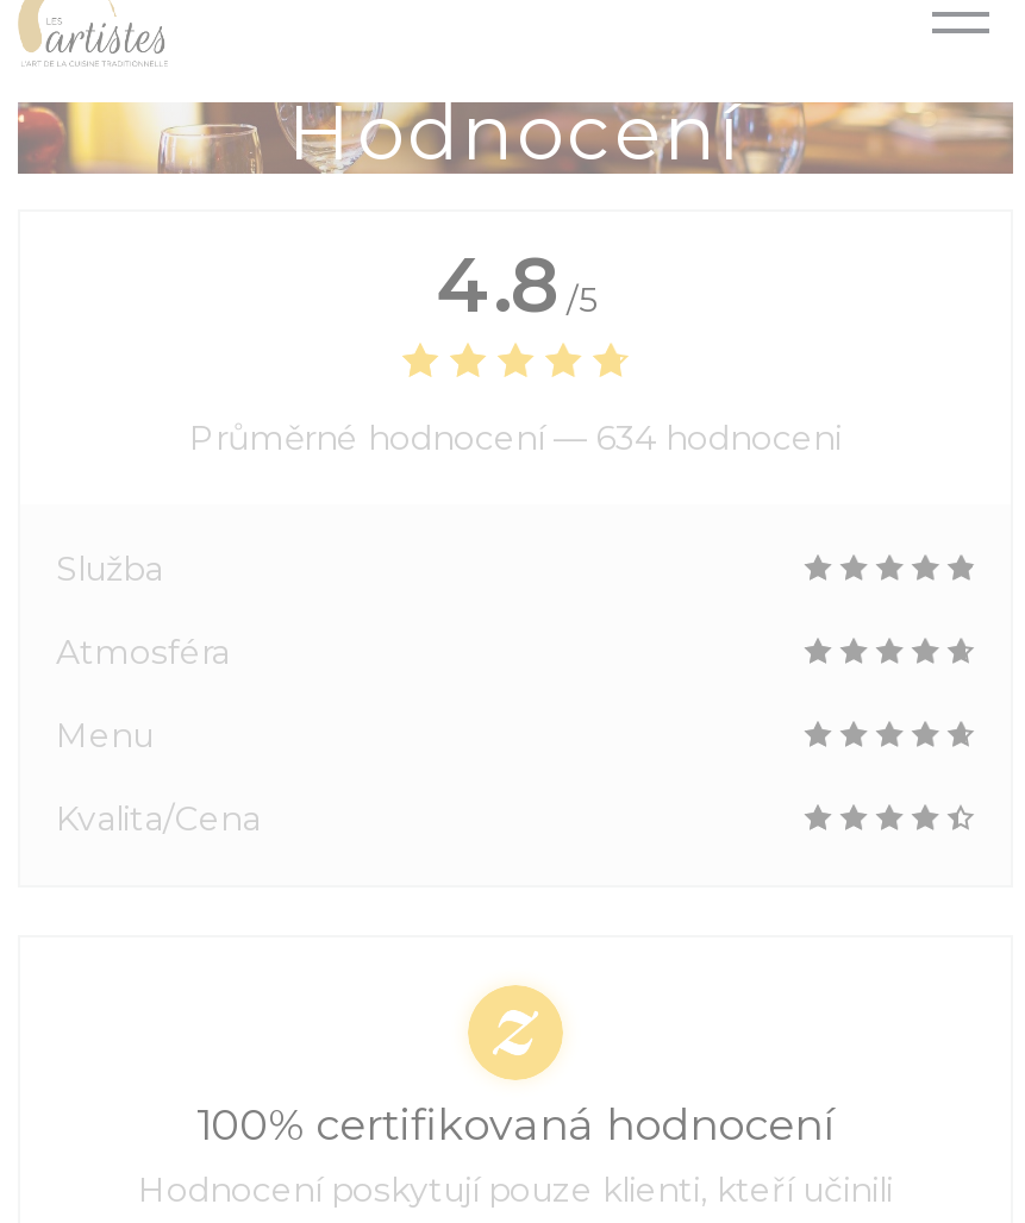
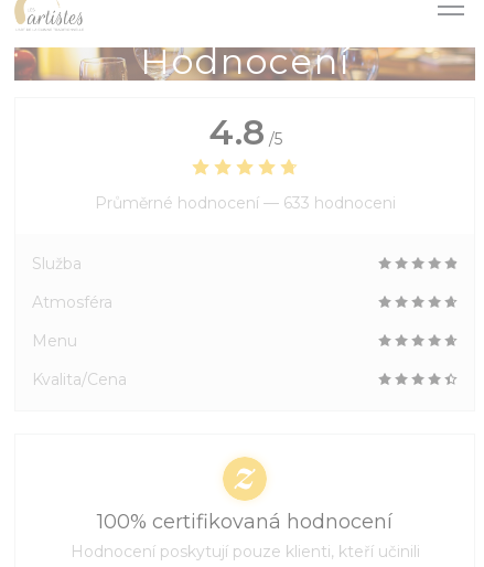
[189,416,842,459] Průměrné hodnocení — 634 hodnoceni -> [94,193,395,213] Průměrné hodnocení — 633 hodnoceni

